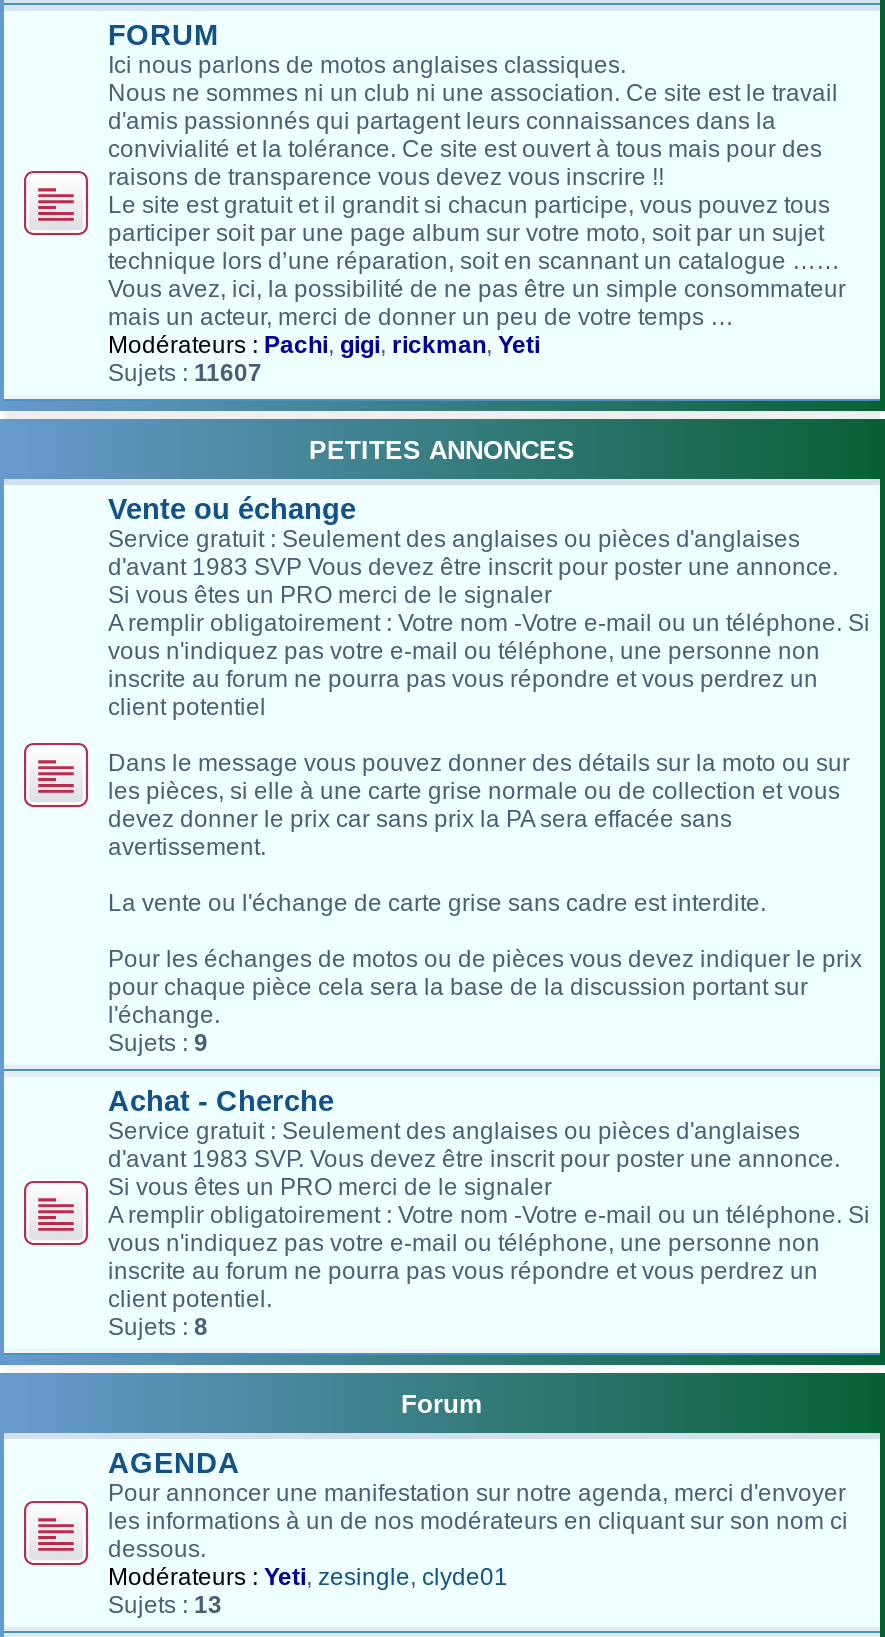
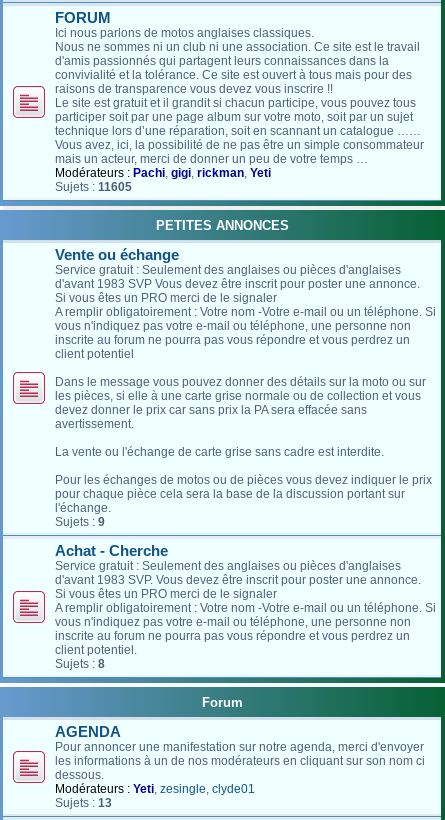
[108,360,262,388] Sujets : 11607 -> [55,180,132,194] Sujets : 11605

